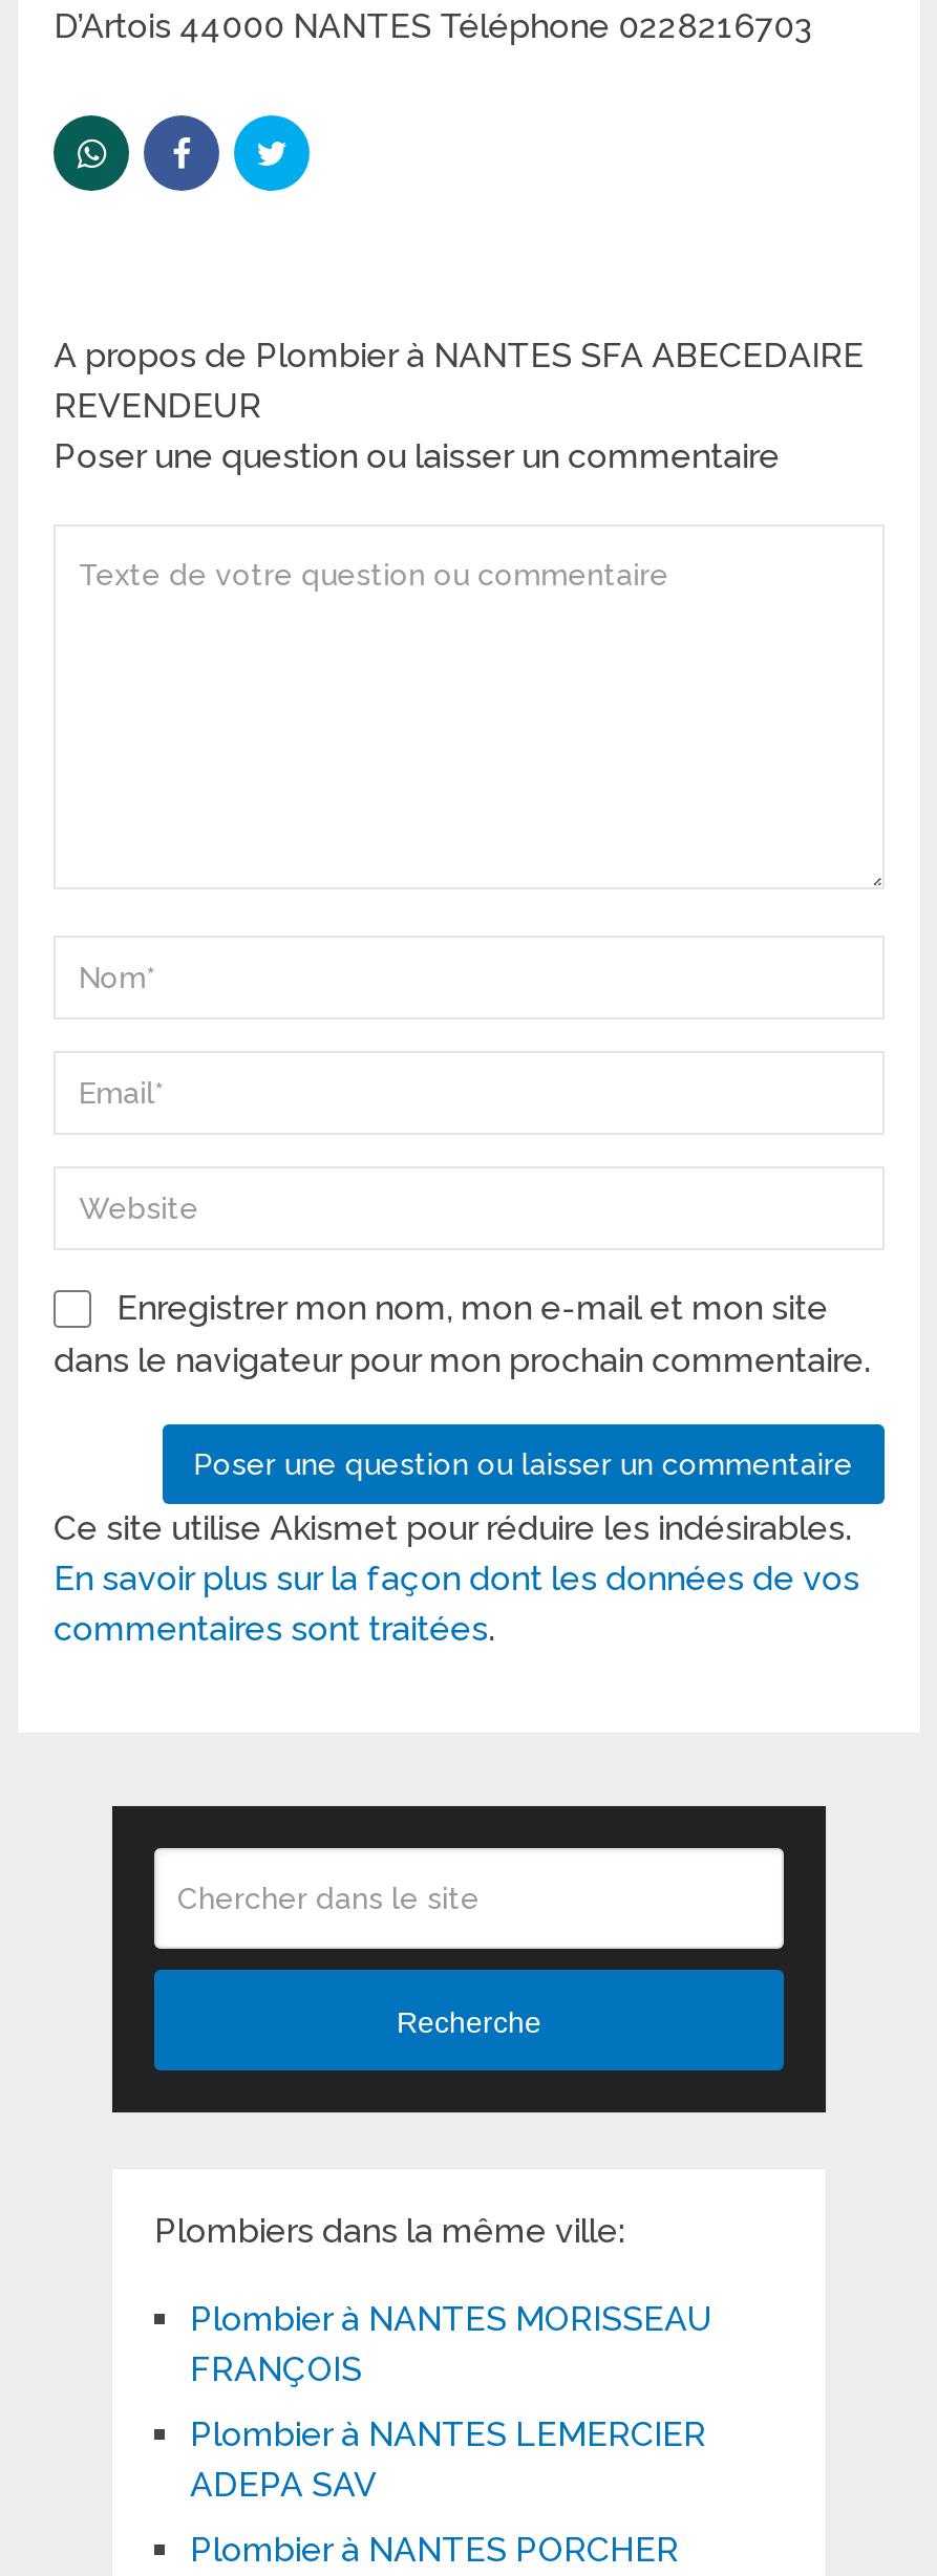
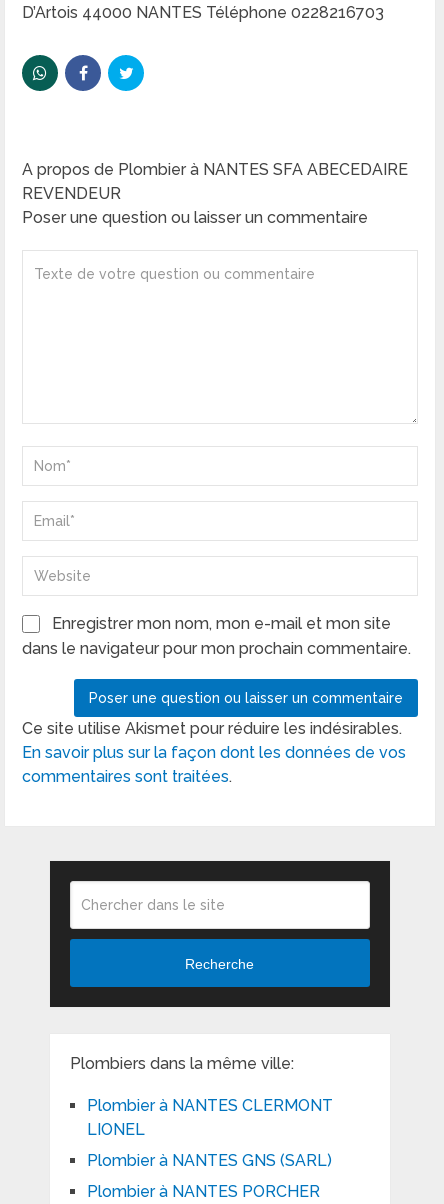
[190,2300,712,2390] Plombier à NANTES MORISSEAU | FRANÇOIS -> [87,1096,333,1139] Plombier à NANTES CLERMONT | LIONEL
[190,2415,706,2505] Plombier à NANTES LEMERCIER | ADEPA SAV -> [87,1151,332,1170] Plombier à NANTES GNS (SARL)

